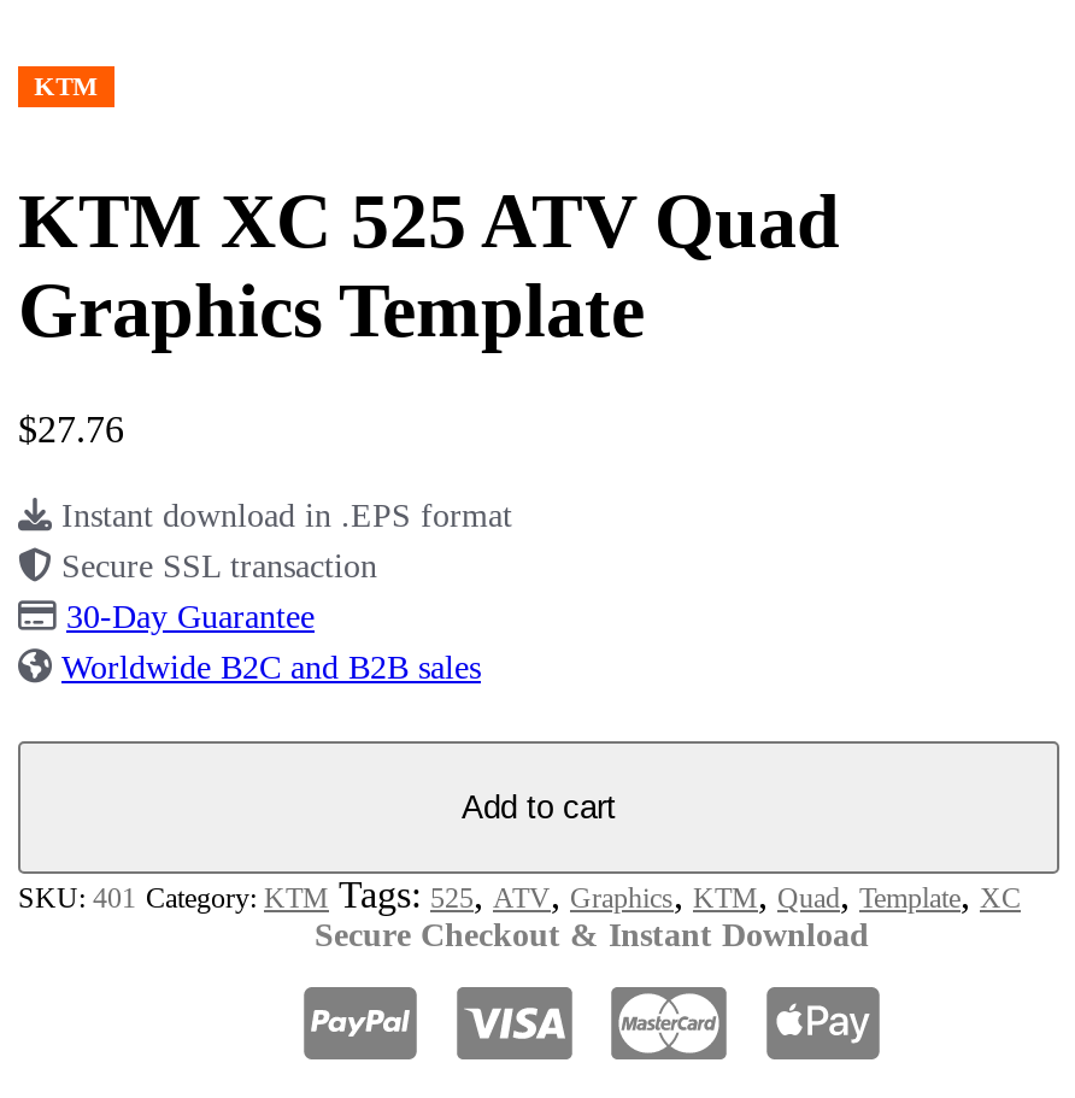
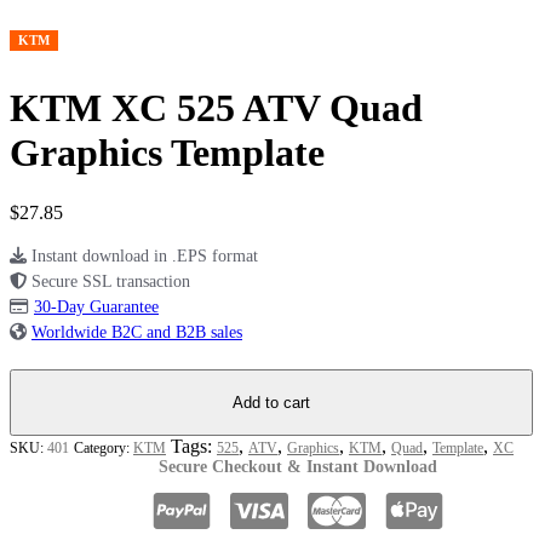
[18,408,124,449] $27.76 -> [10,202,63,223] $27.85

